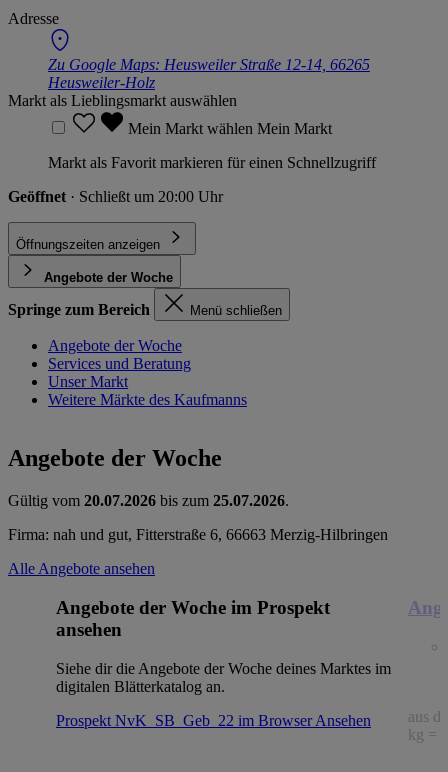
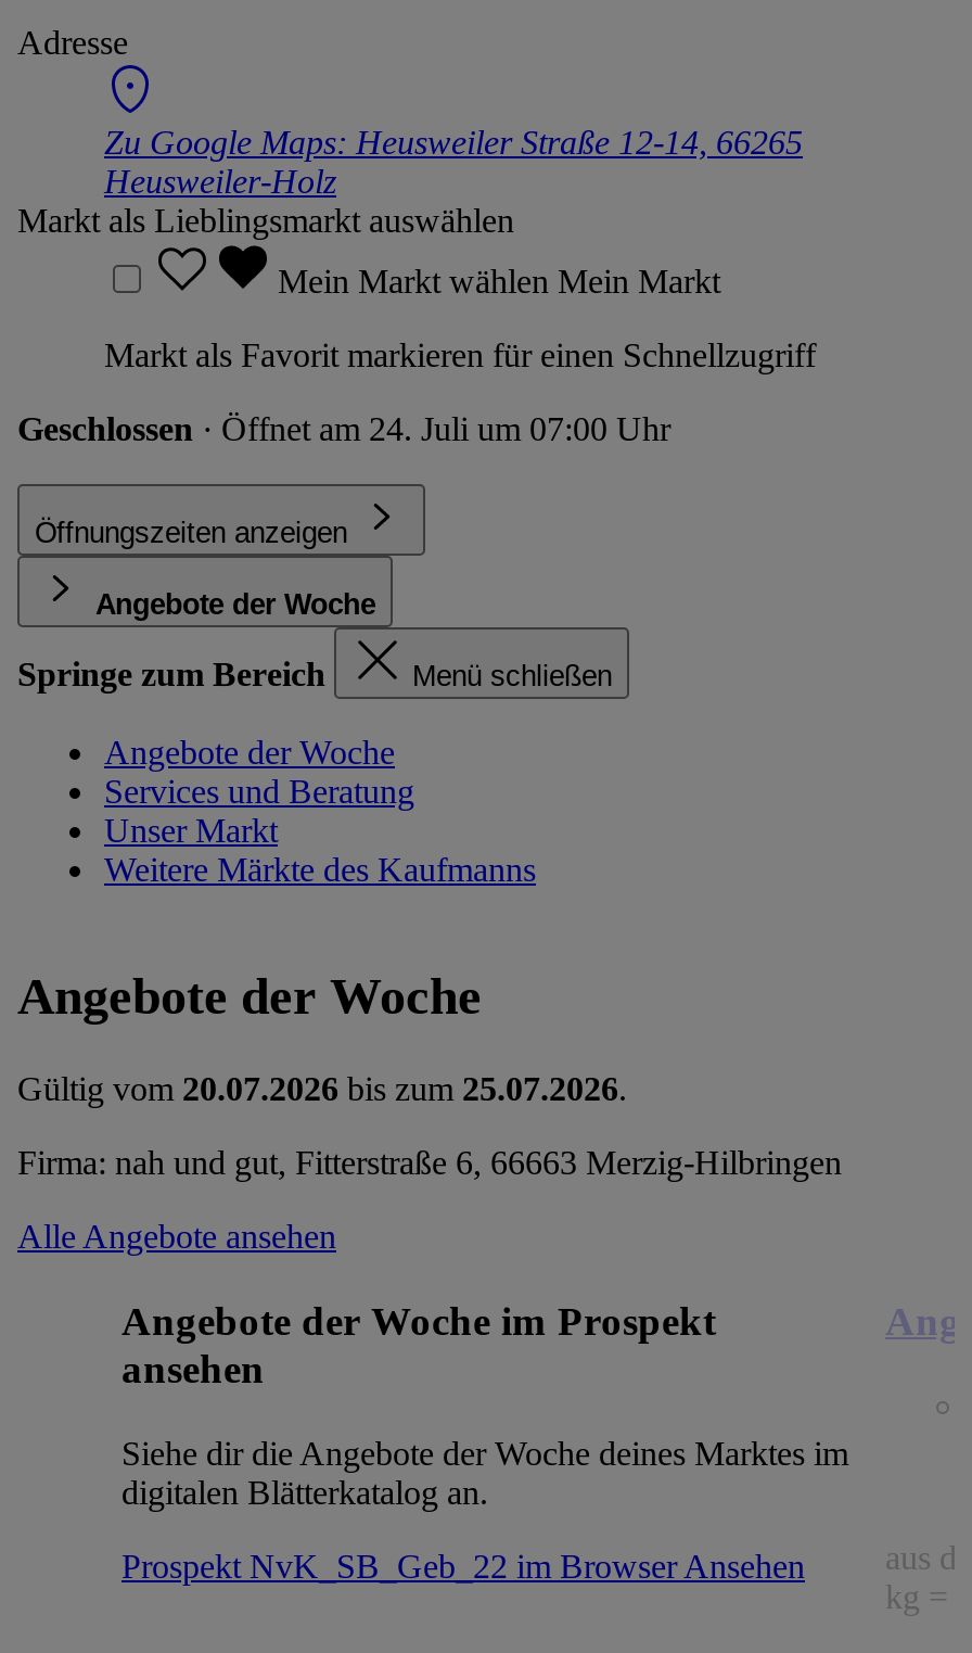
[8,187,223,204] Geöffnet · Schließt um 20:00 Uhr -> [17,409,670,446] Geschlossen · Öffnet am 24. Juli um 07:00 Uhr

